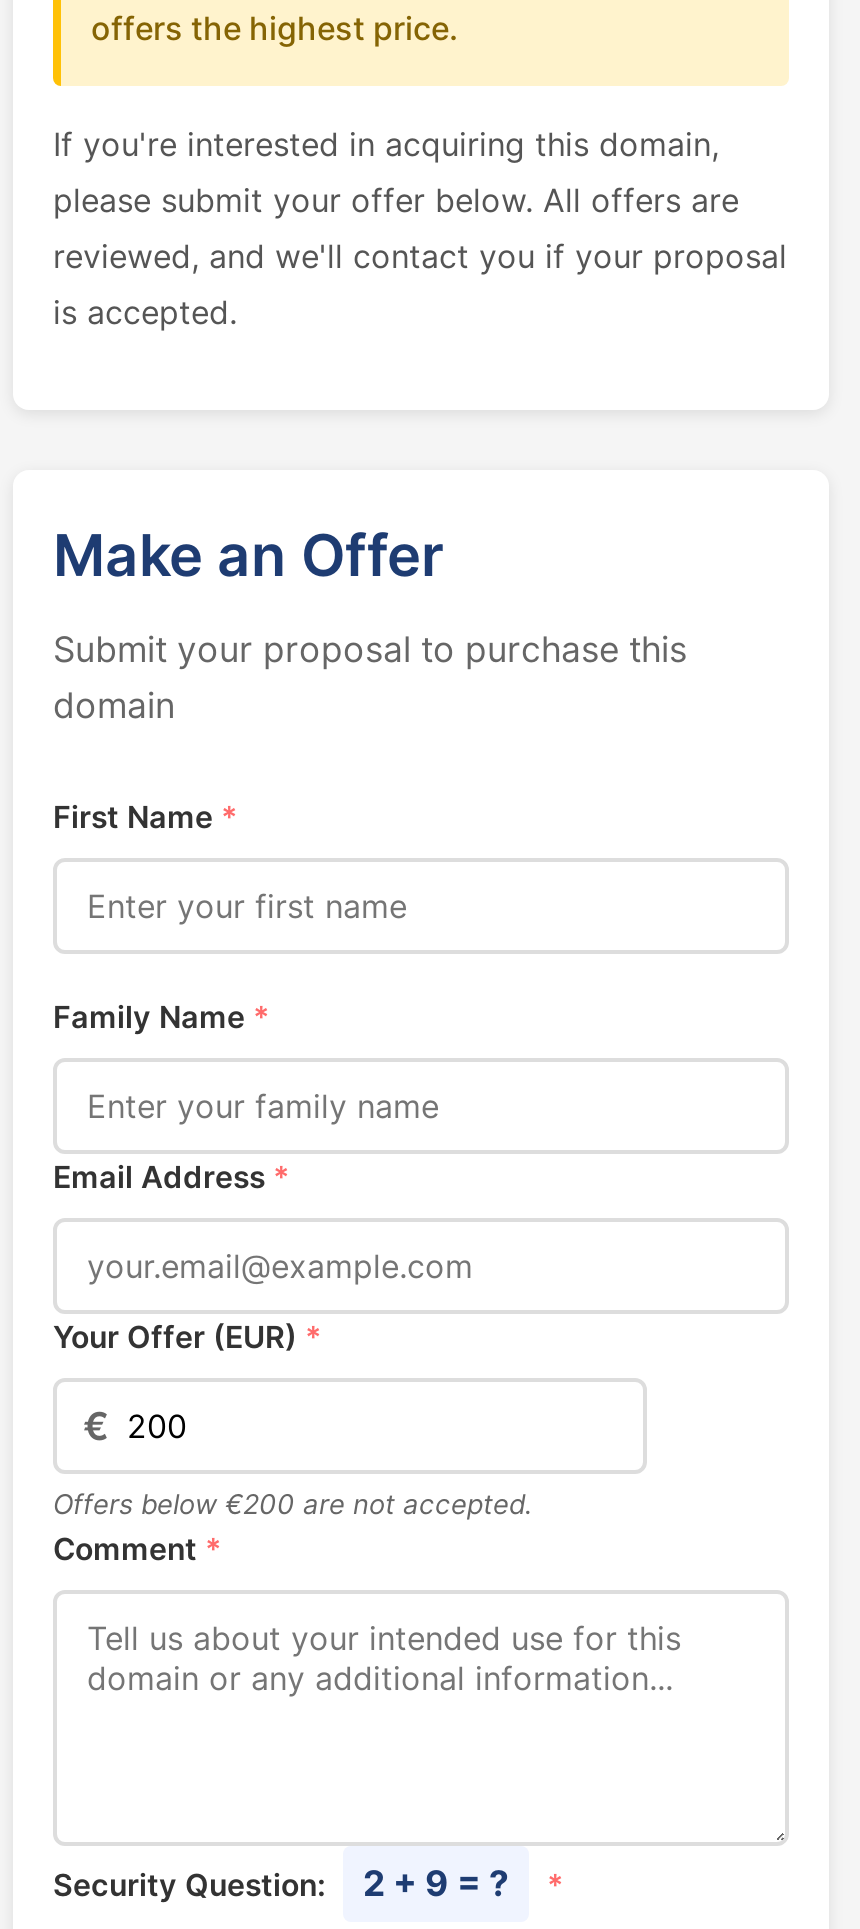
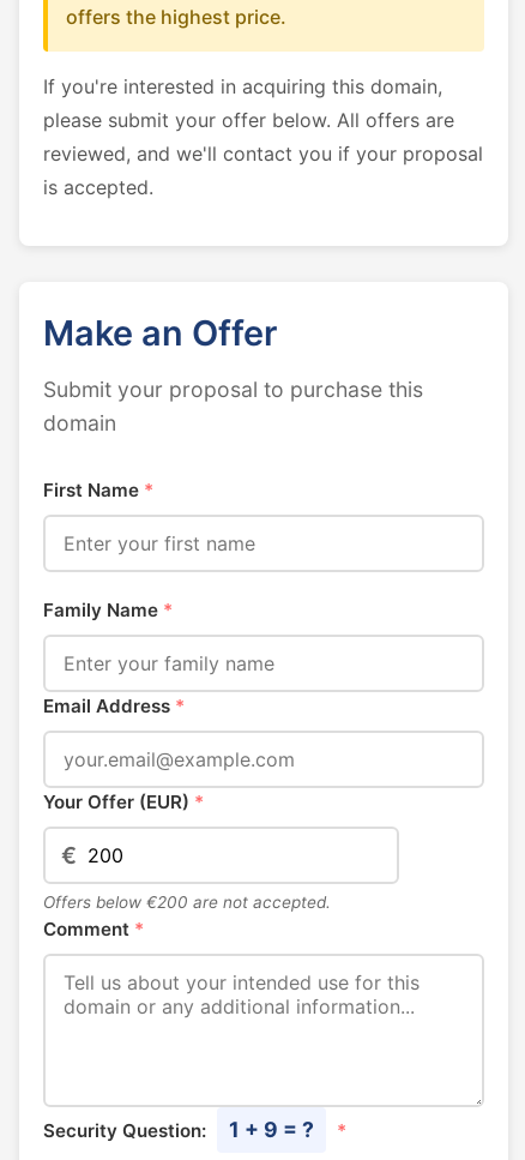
[363,1862,509,1904] 2 + 9 = ? -> [229,1117,314,1142] 1 + 9 = ?

